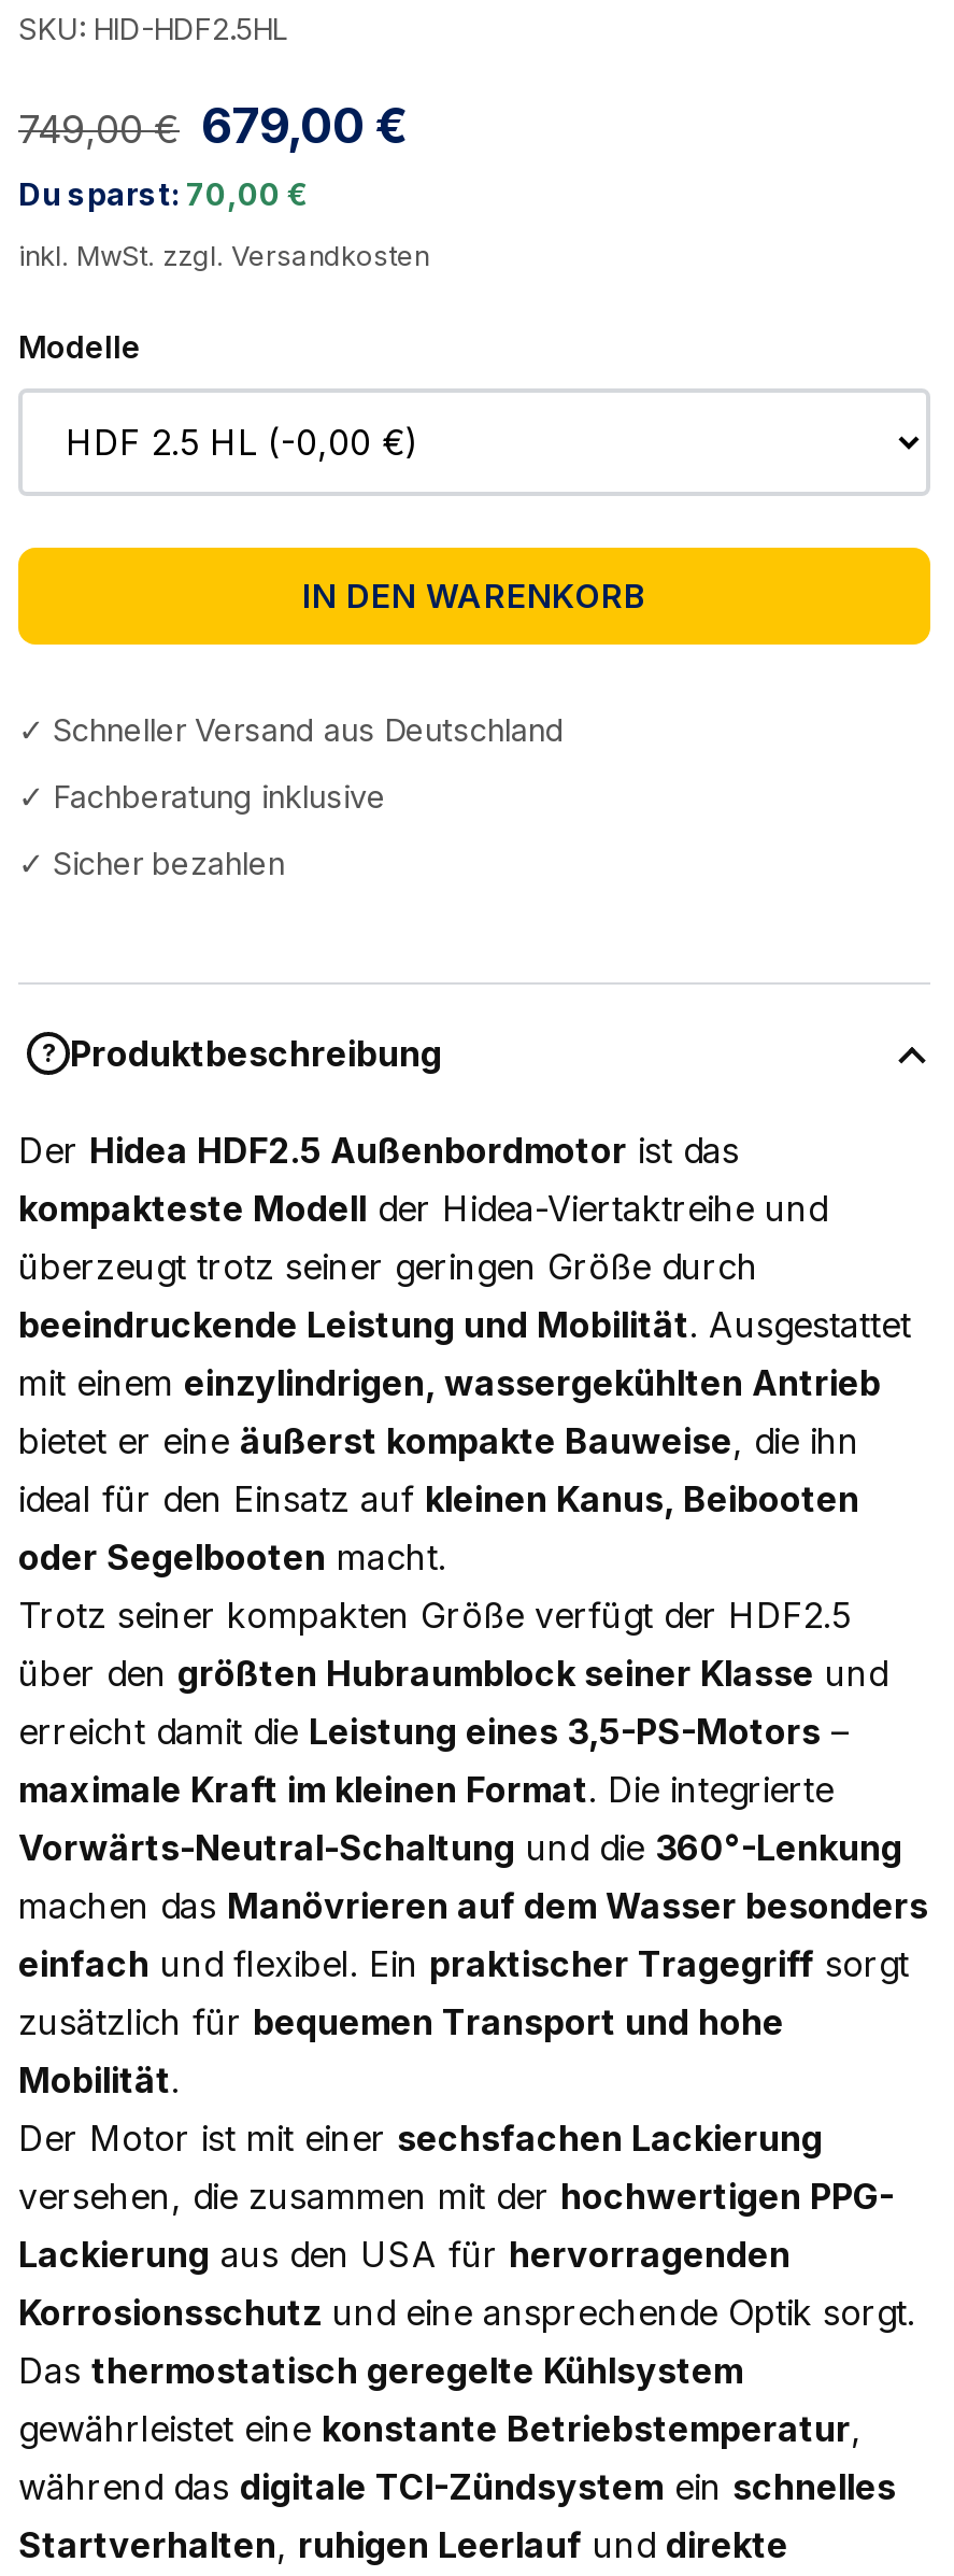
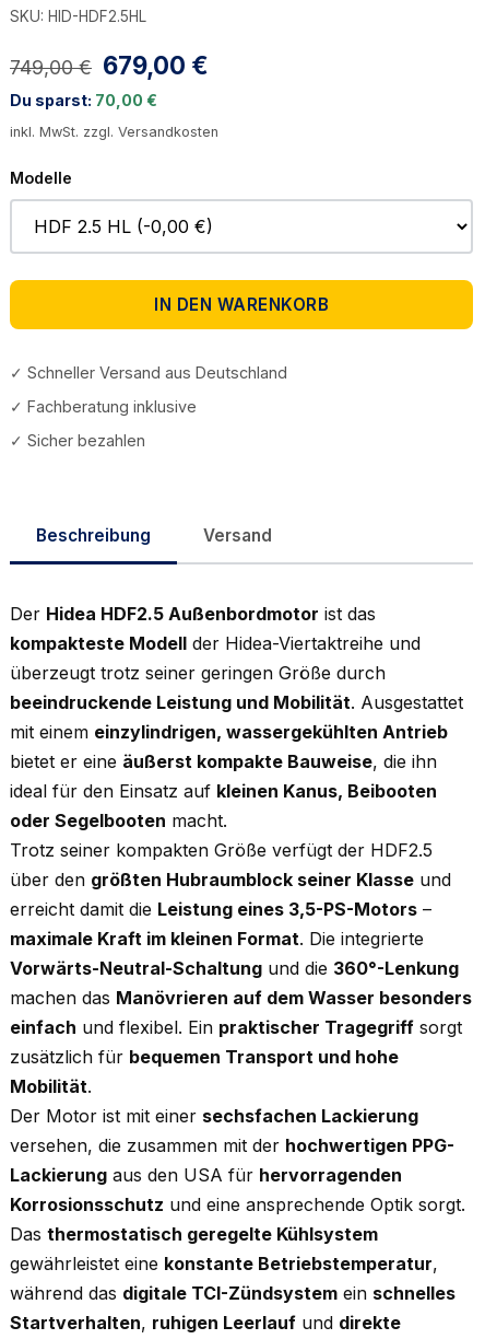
[42,1031,442,1074] ? Produktbeschreibung -> [36,525,272,546] Beschreibung | Versand

